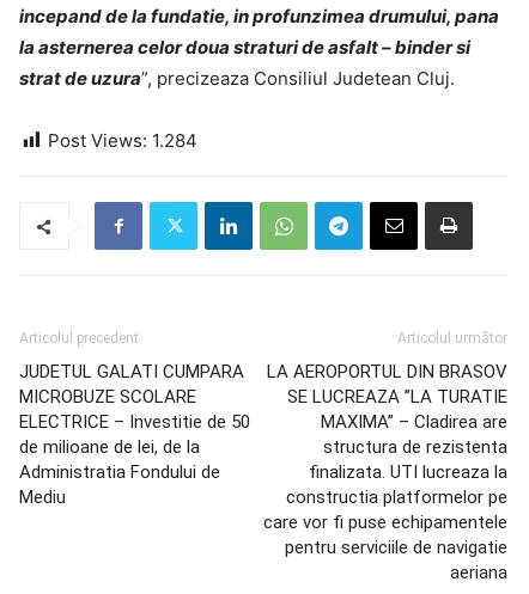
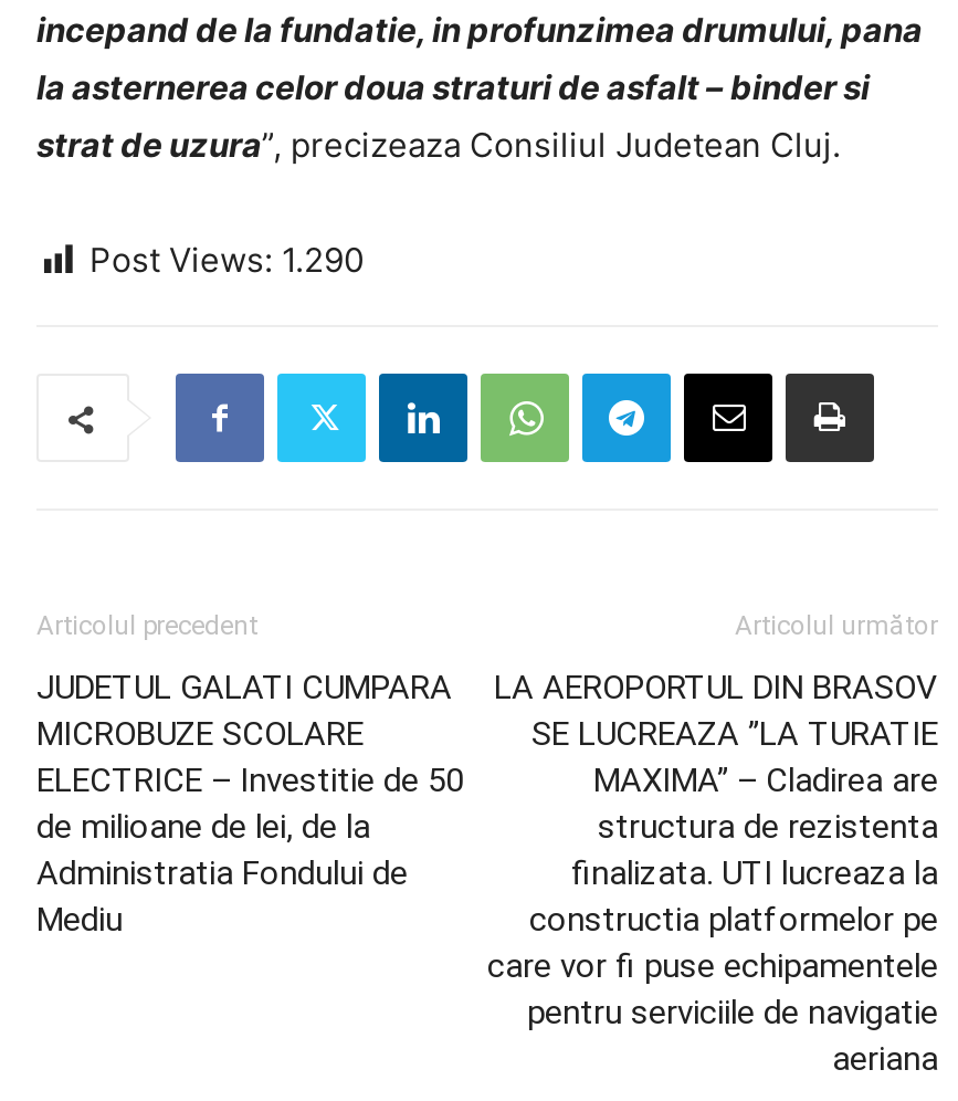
[48,129,197,152] Post Views: 1.284 -> [90,239,364,281] Post Views: 1.290

